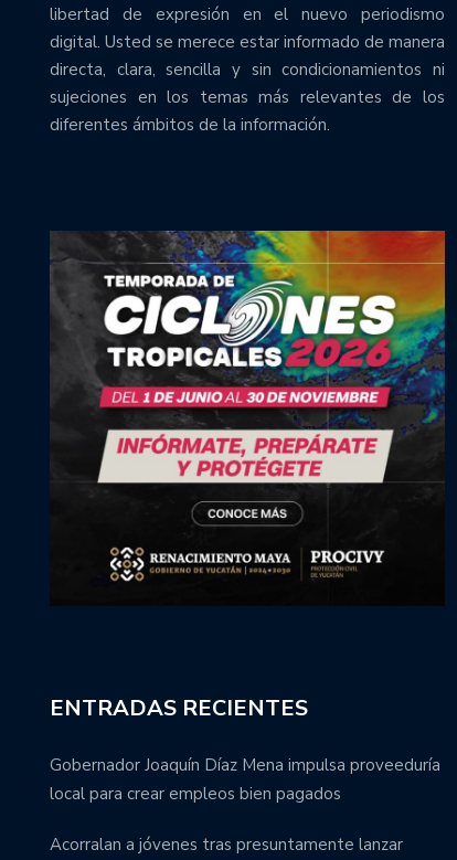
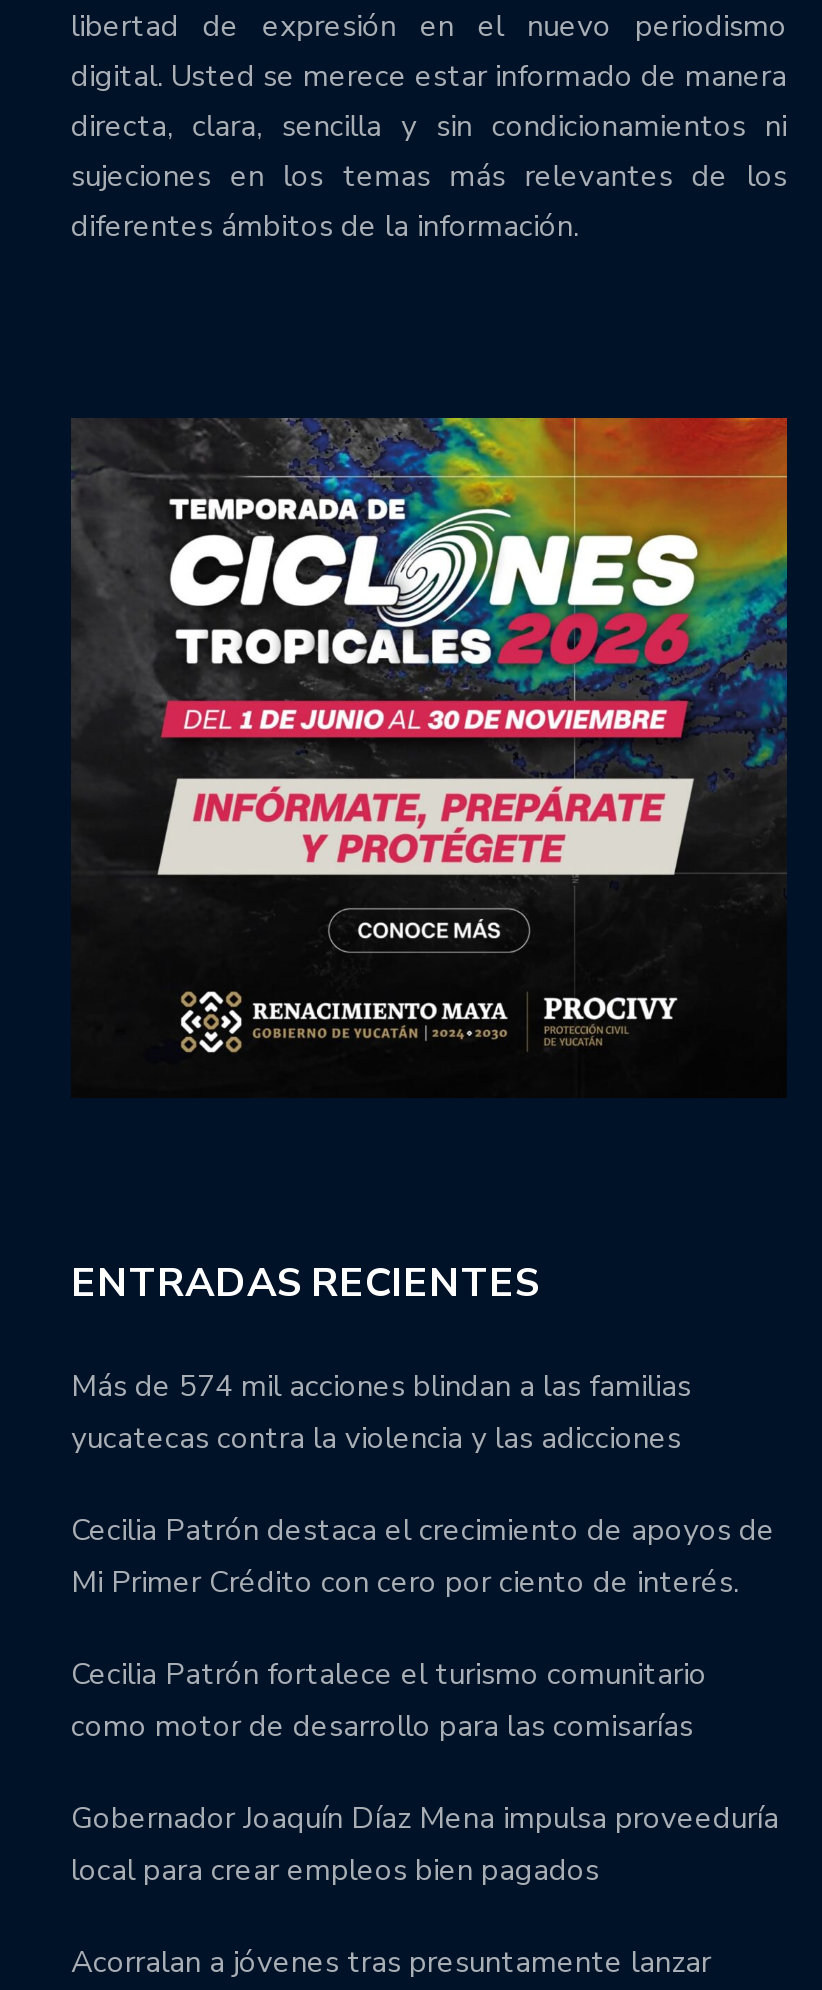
none -> [71,1365,775,1745] Más de 574 mil acciones blindan a las familias | yucatecas contra la violencia y las adicciones | Cecilia Patrón destaca el crecimiento de apoyos de | Mi Primer Crédito con cero por ciento de interés. | Cecilia Patrón fortalece el turismo comunitario | como motor de desarrollo para las comisarías

